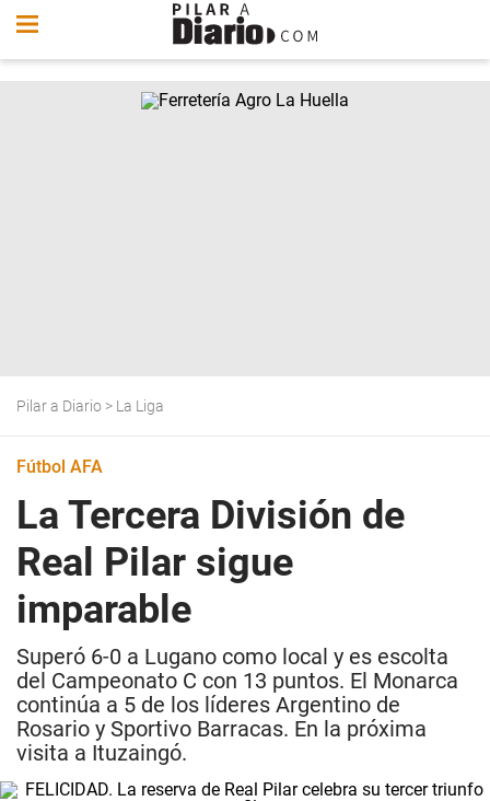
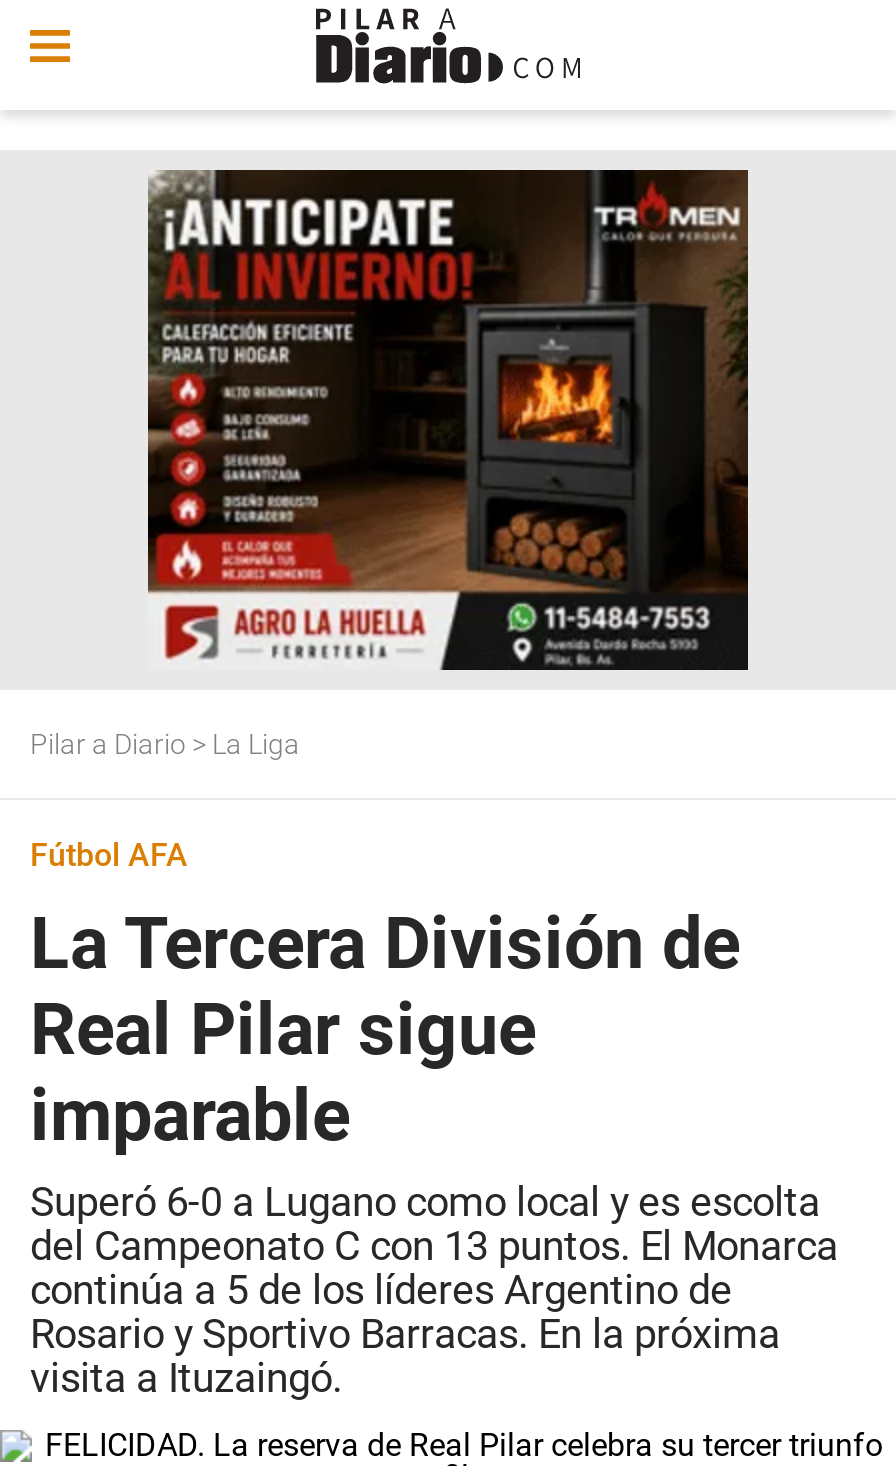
none -> [146,168,750,672] [image]

